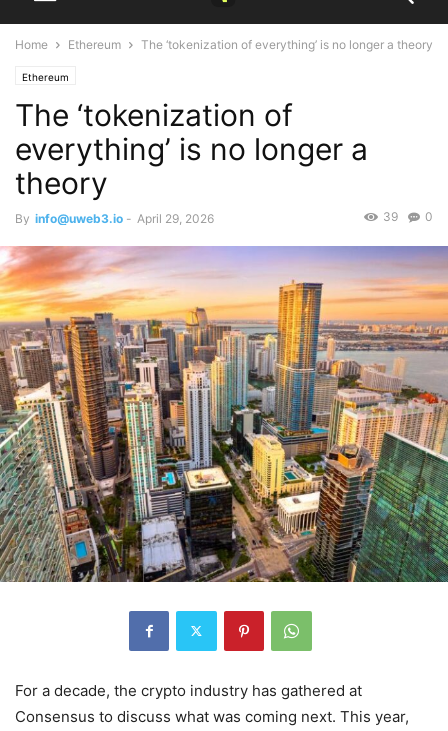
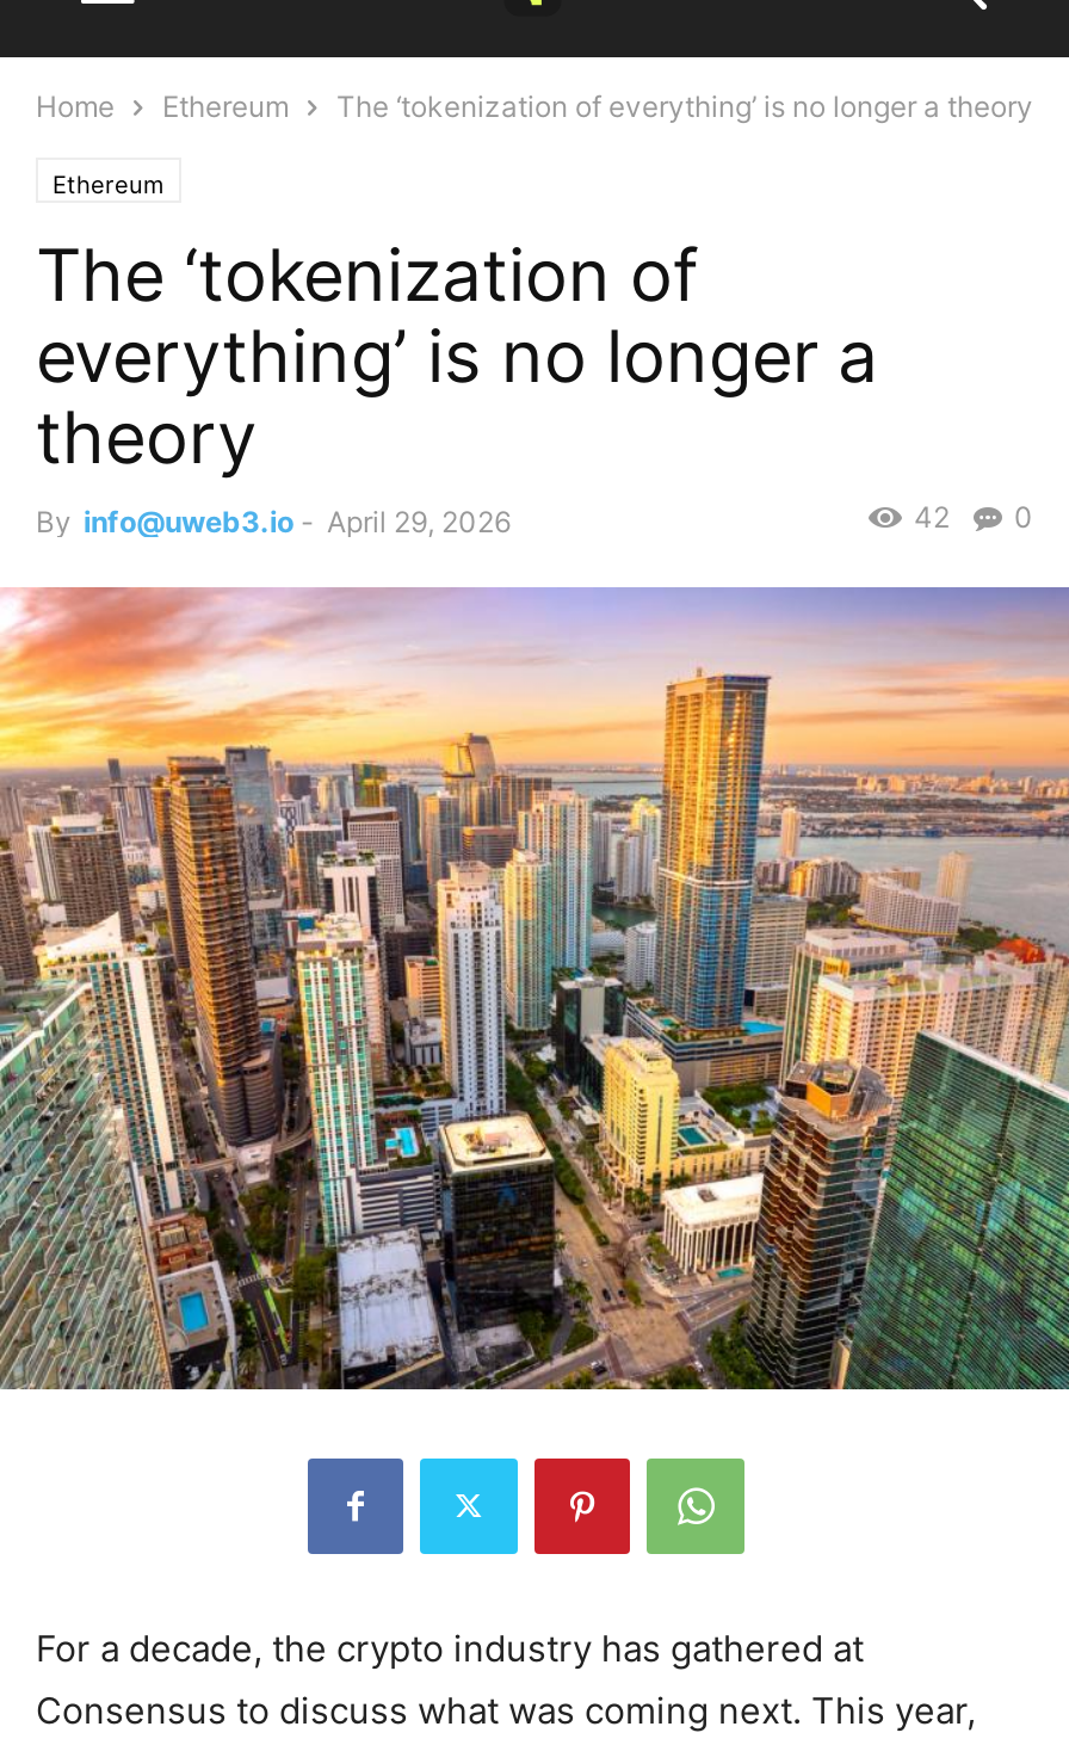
[383,209,433,224] 39 0 -> [914,499,1033,535] 42 0

